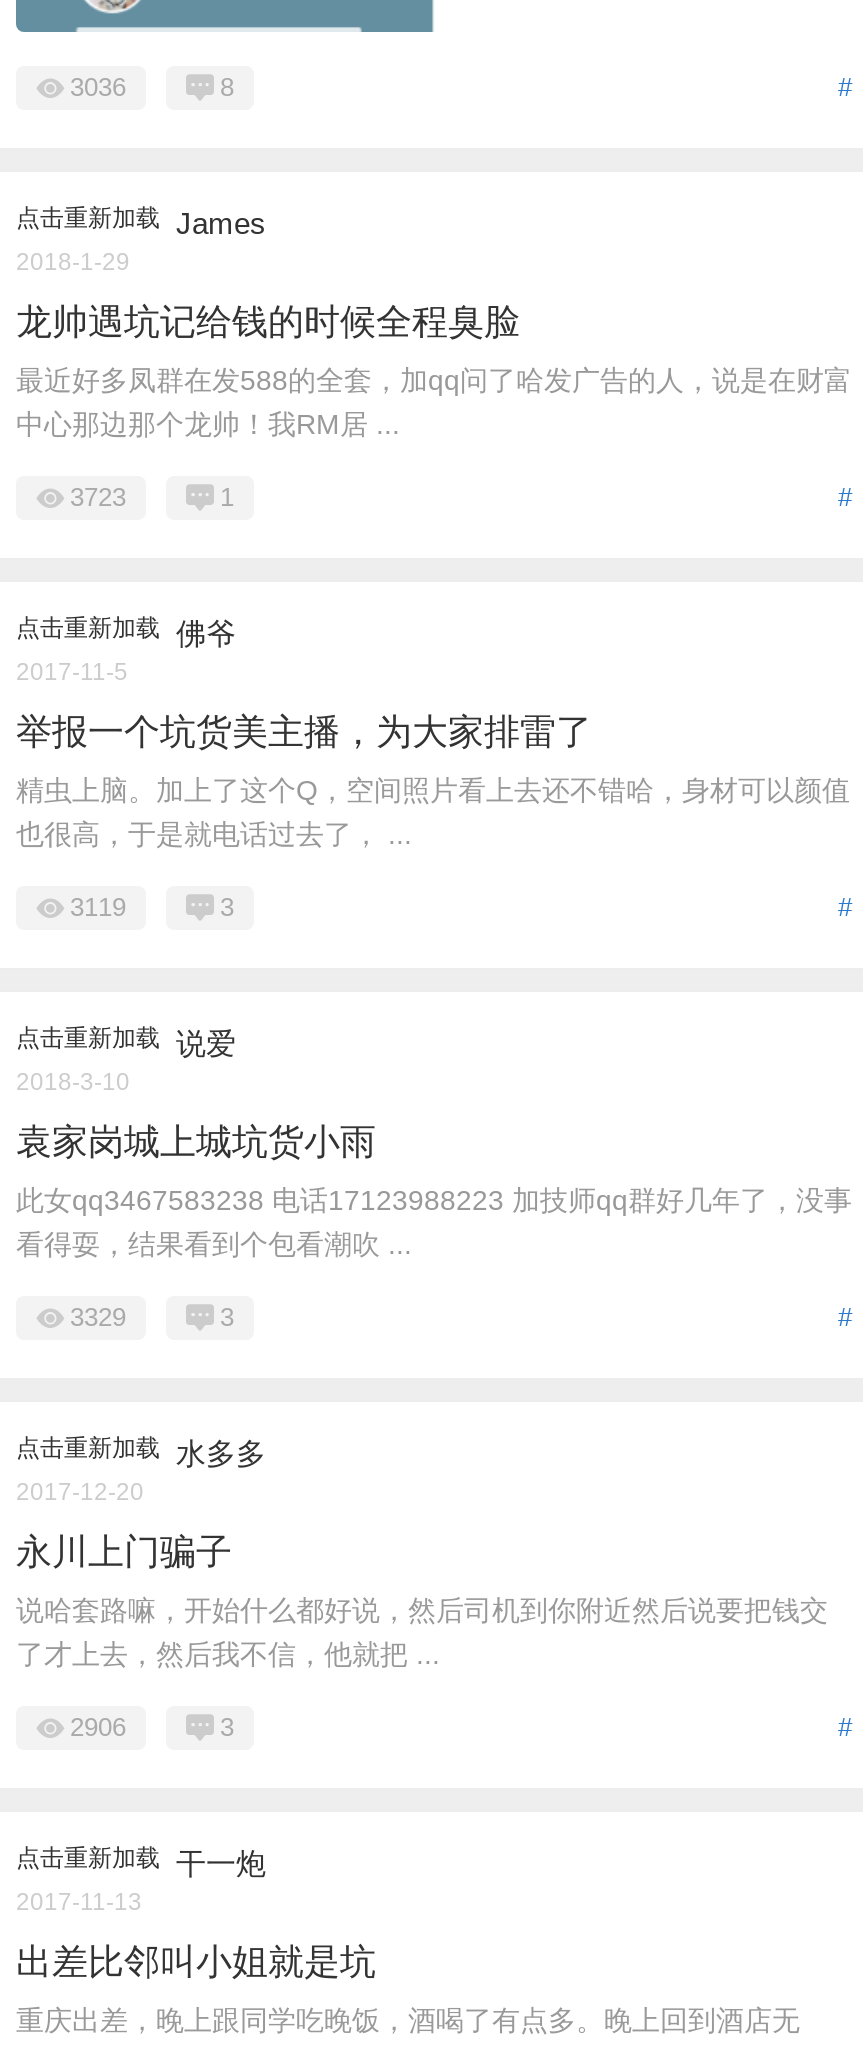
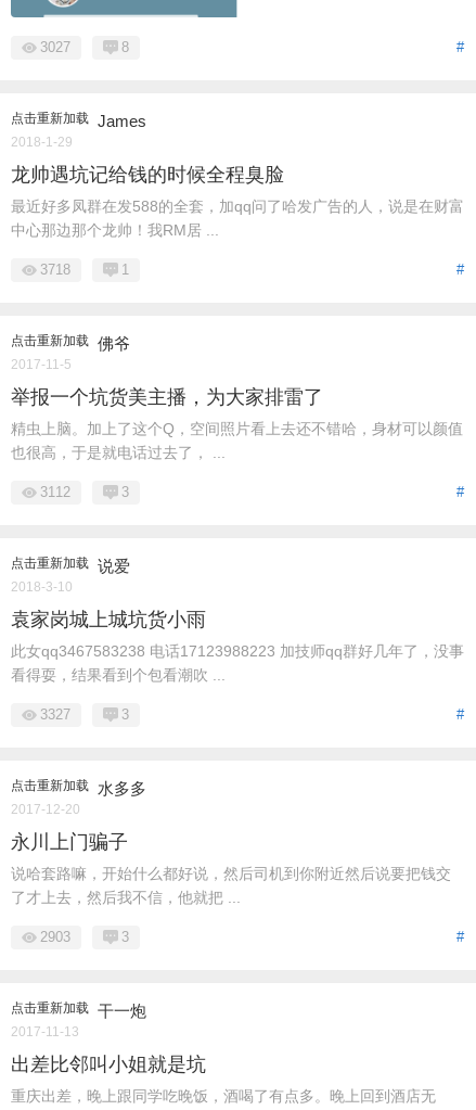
[70,73,126,103] 3036 -> [40,40,70,56] 3027
[70,483,126,513] 3723 -> [40,262,70,278] 3718
[70,893,126,923] 3119 -> [40,484,70,501] 3112
[70,1303,126,1333] 3329 -> [40,707,70,723] 3327
[70,1713,126,1743] 2906 -> [40,929,70,946] 2903

